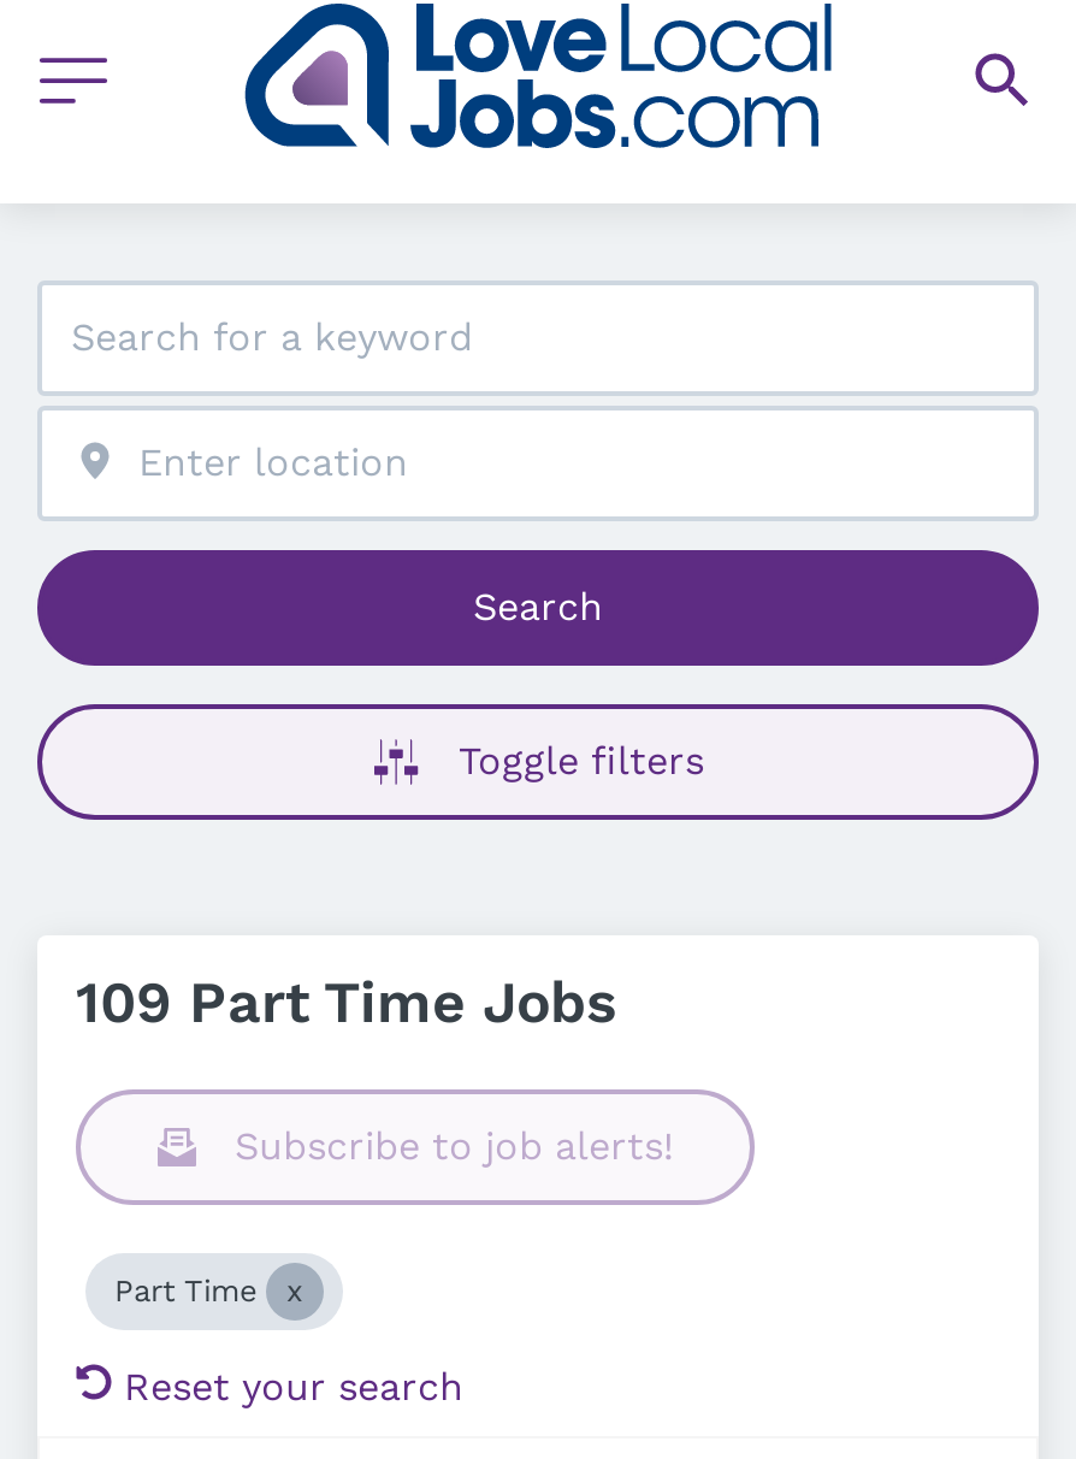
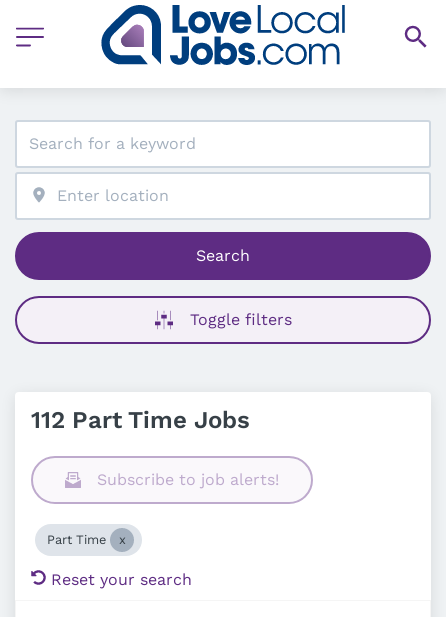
[76,969,617,1036] 109 Part Time Jobs -> [31,406,250,434] 112 Part Time Jobs

